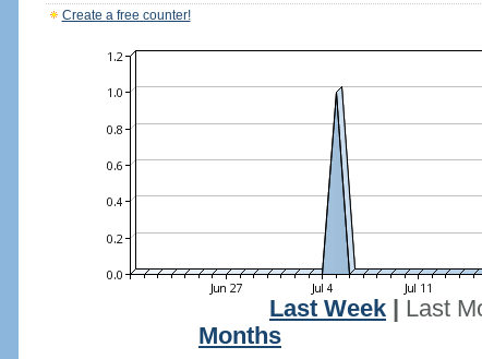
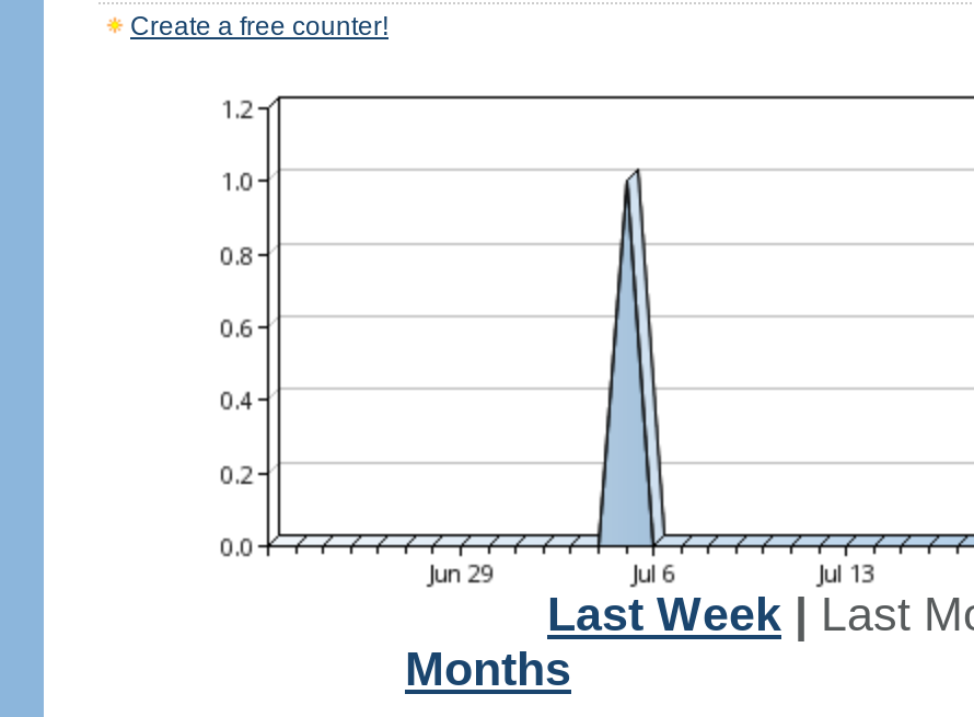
[293,85,357,275] [image] -> [593,166,720,547] [image]

